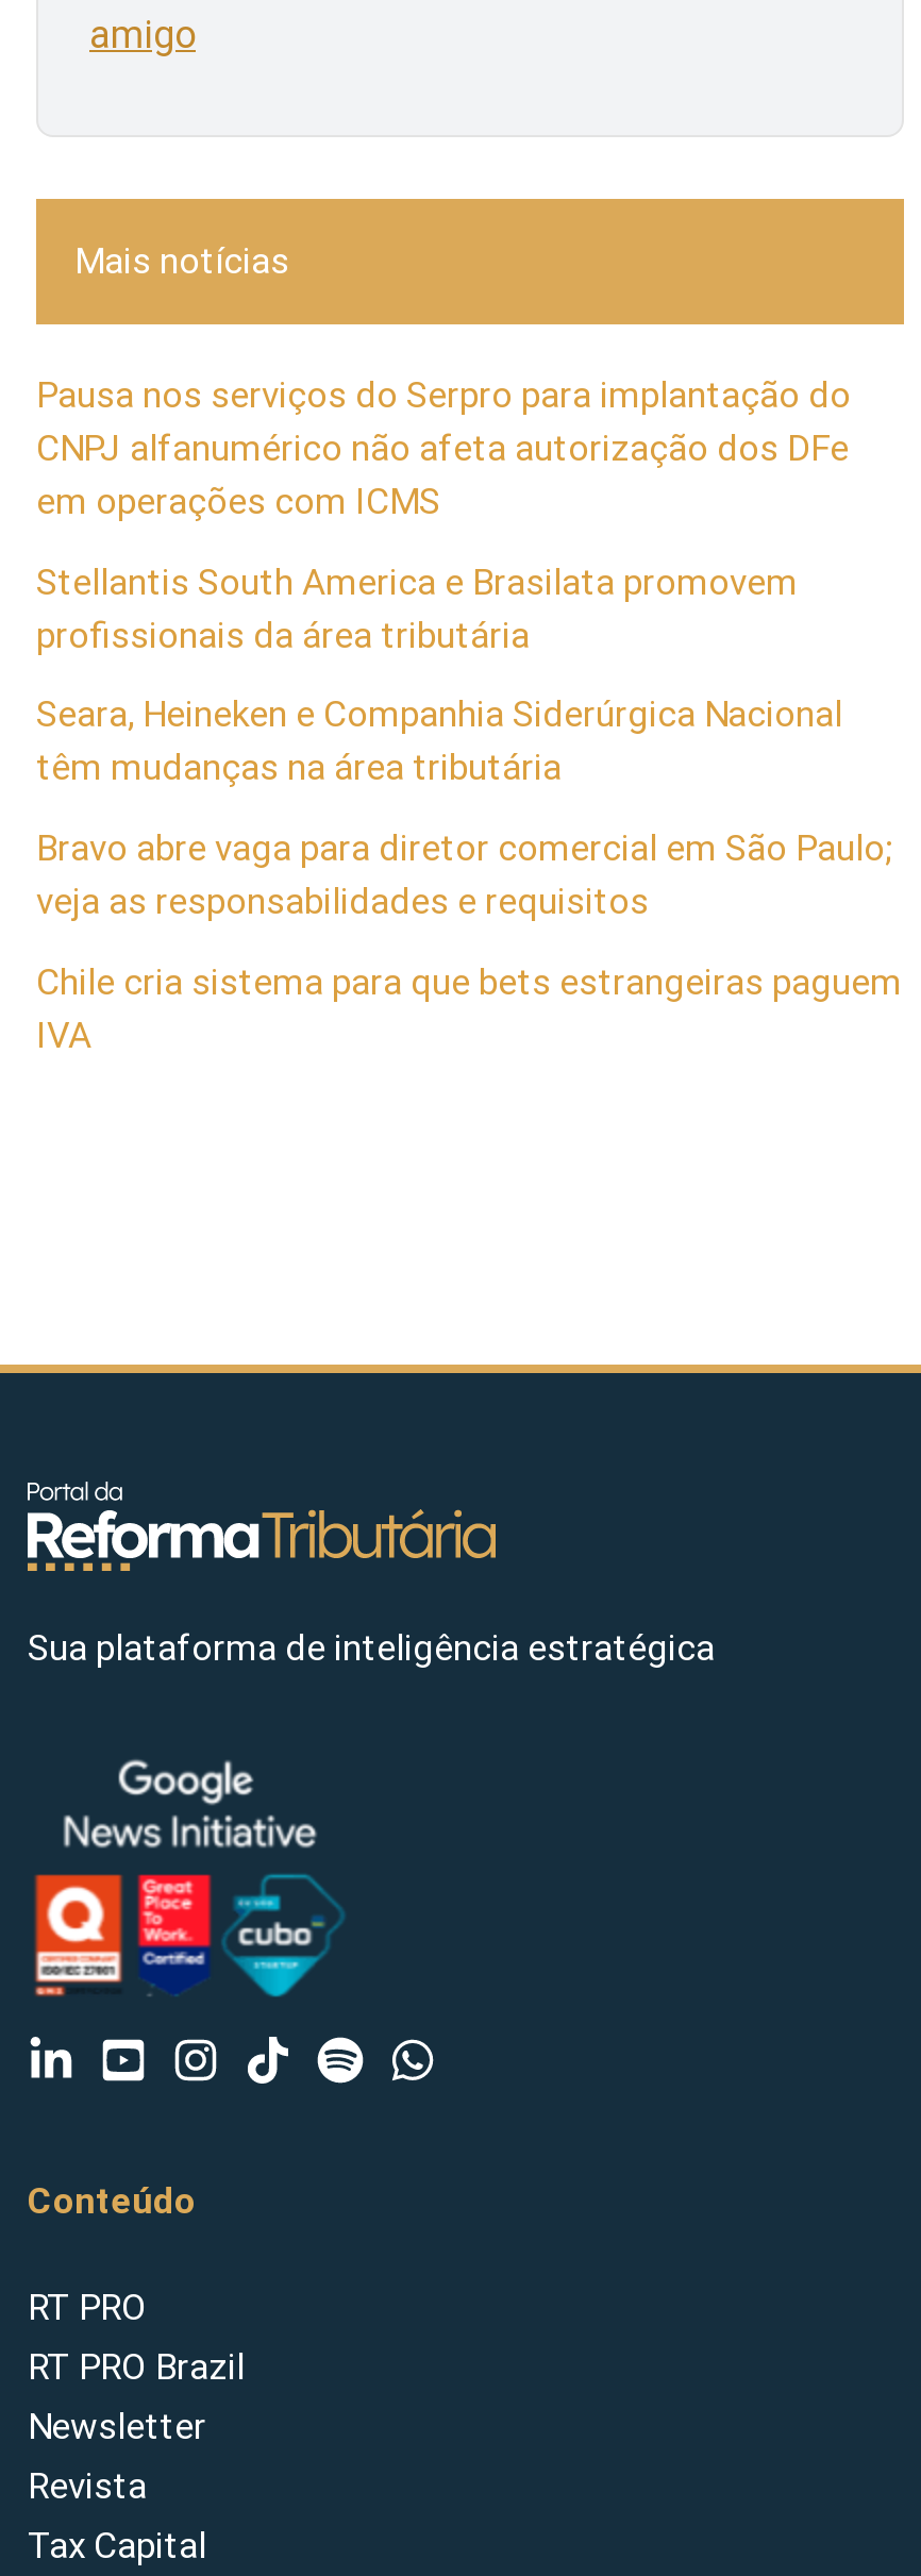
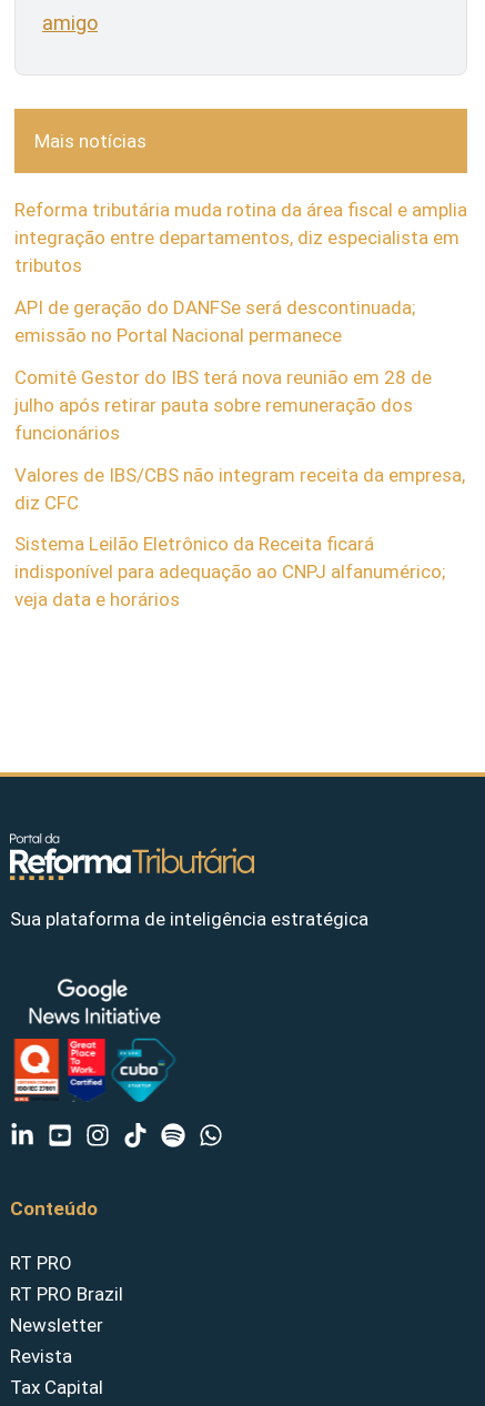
[36,373,851,522] Pausa nos serviços do Serpro para implantação do | CNPJ alfanumérico não afeta autorização dos DFe | em operações com ICMS -> [14,199,467,277] Reforma tributária muda rotina da área fiscal e amplia | integração entre departamentos, diz especialista em | tributos
[36,560,798,656] Stellantis South America e Brasilata promovem | profissionais da área tributária -> [14,297,415,346] API de geração do DANFSe será descontinuada; | emissão no Portal Nacional permanece
[36,693,842,789] Seara, Heineken e Companhia Siderúrgica Nacional | têm mudanças na área tributária -> [14,366,432,444] Comitê Gestor do IBS terá nova reunião em 28 de | julho após retirar pauta sobre remuneração dos | funcionários
[36,827,891,923] Bravo abre vaga para diretor comercial em São Paulo; | veja as responsabilidades e requisitos -> [14,464,465,513] Valores de IBS/CBS não integram receita da empresa, | diz CFC
[36,960,902,1056] Chile cria sistema para que bets estrangeiras paguem | IVA -> [14,533,445,611] Sistema Leilão Eletrônico da Receita ficará | indisponível para adequação ao CNPJ alfanumérico; | veja data e horários

